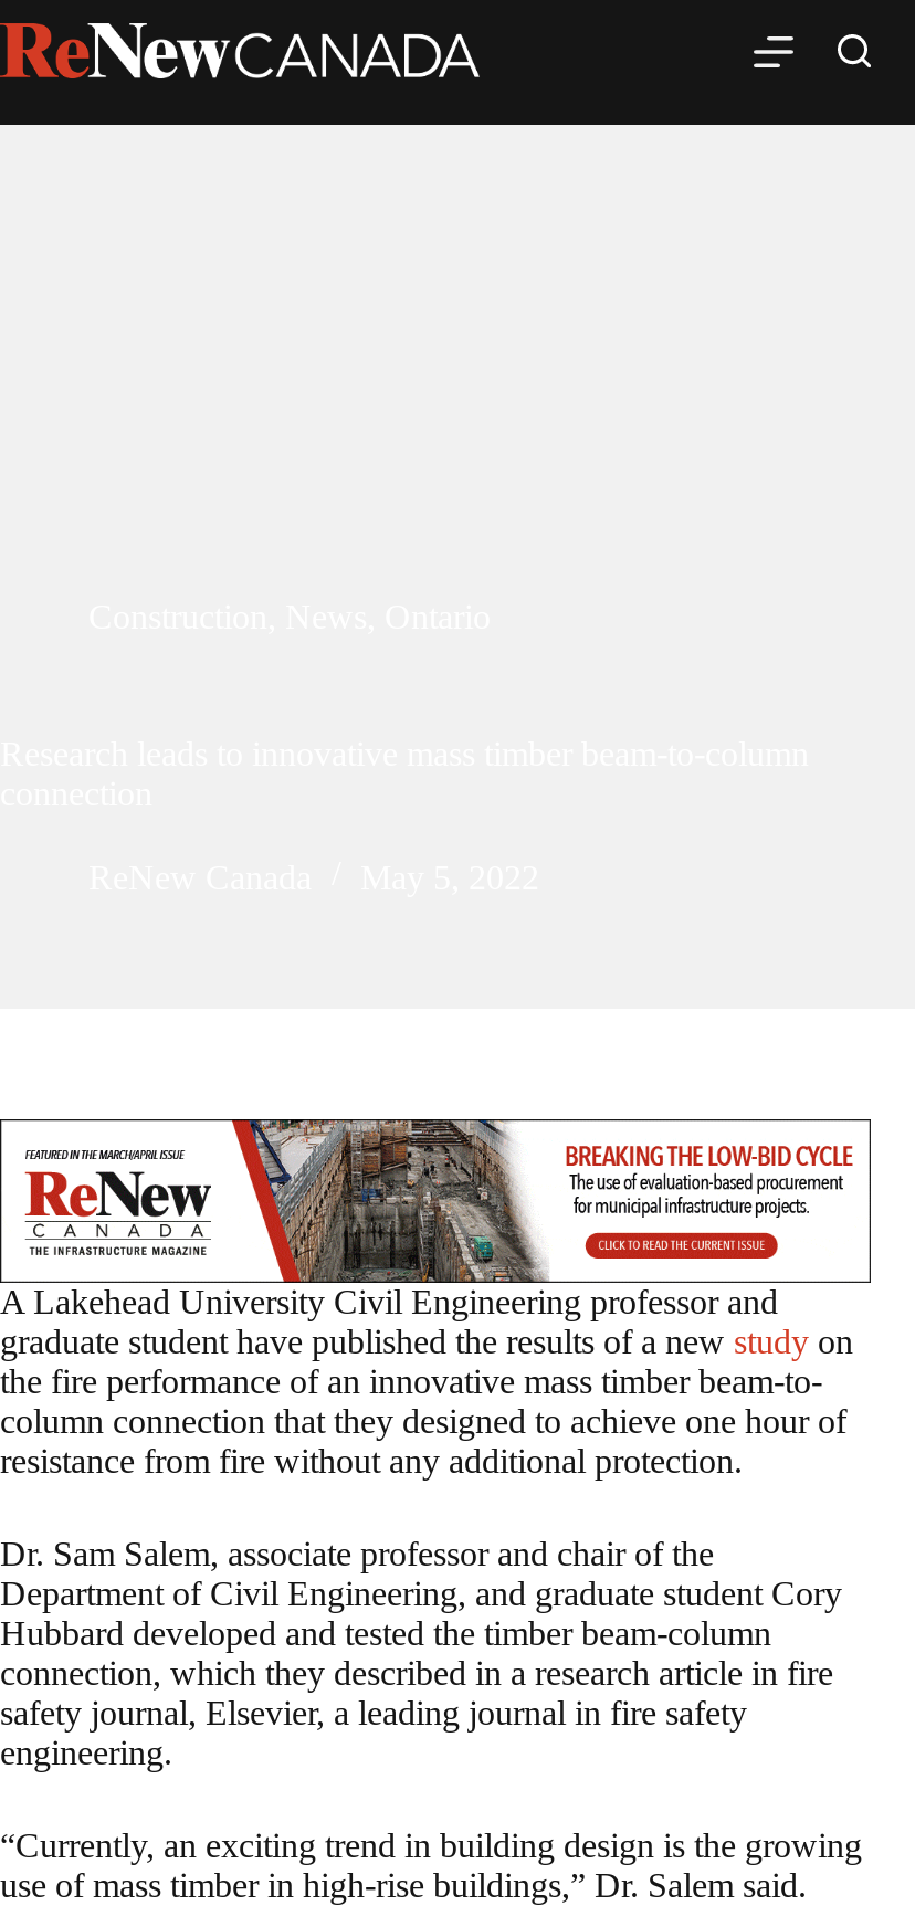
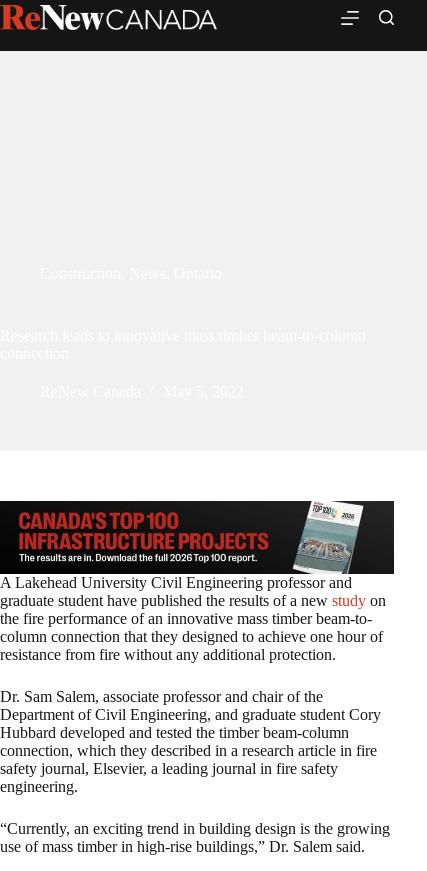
[7,1117,869,1281] [image] -> [3,501,394,574] [image]

